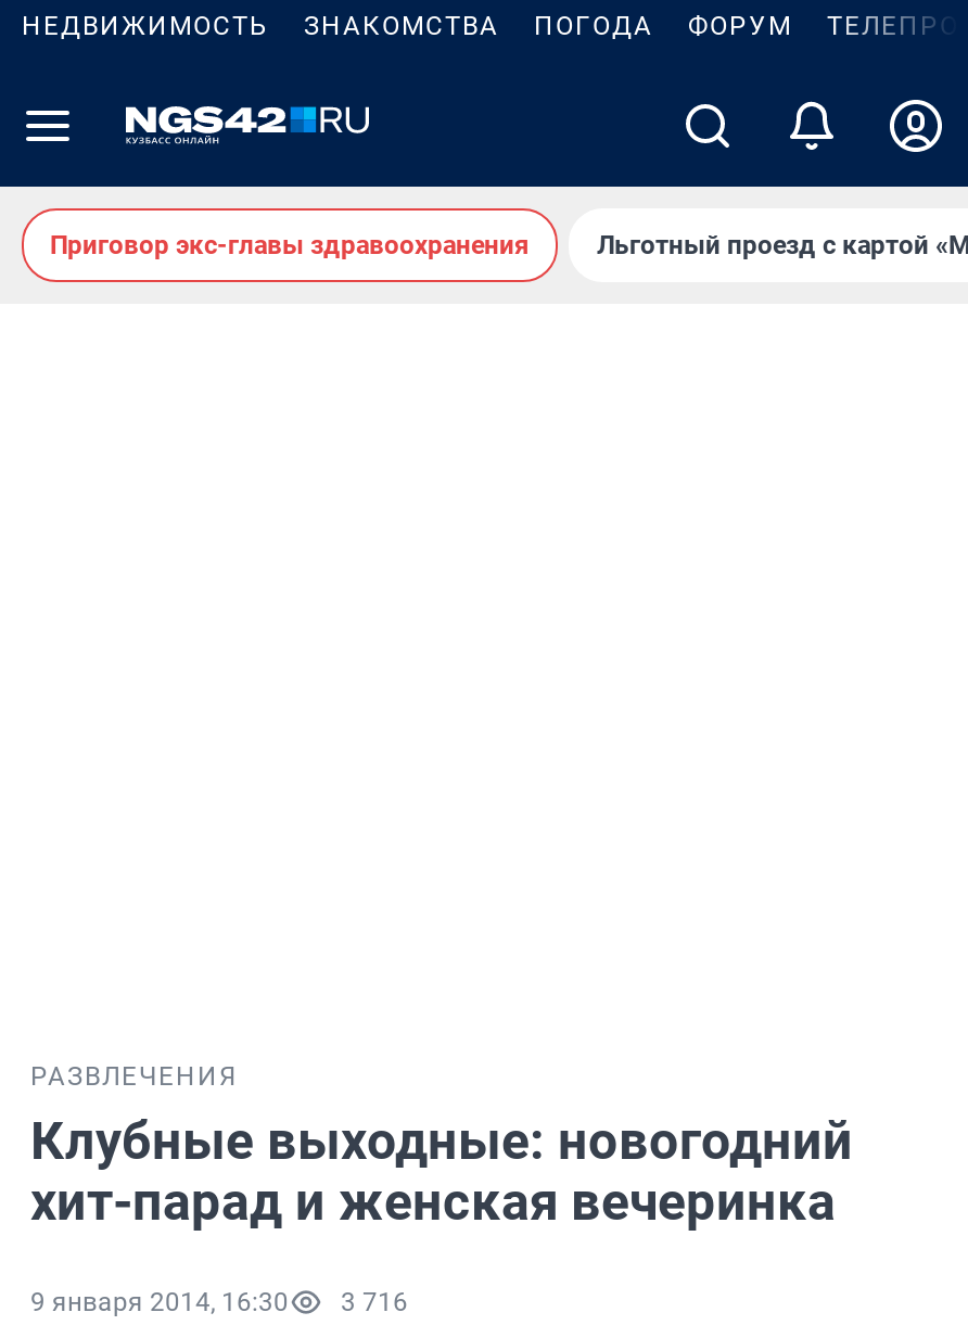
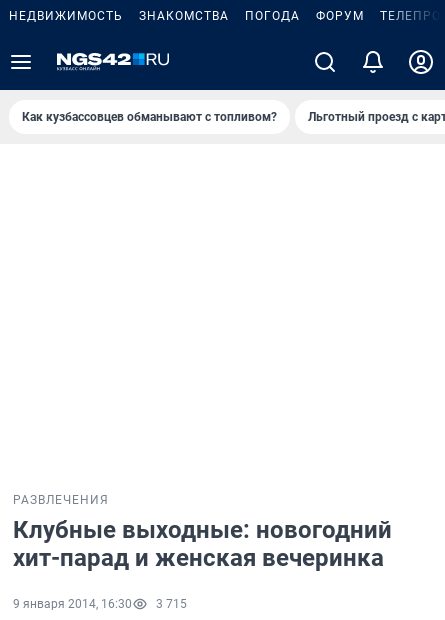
[50,230,530,260] Приговор экс-главы здравоохранения -> [22,110,277,124] Как кузбассовцев обманывают с топливом?
[30,1287,408,1318] 9 января 2014, 16:30 3 716 -> [13,597,187,611] 9 января 2014, 16:30 3 715

